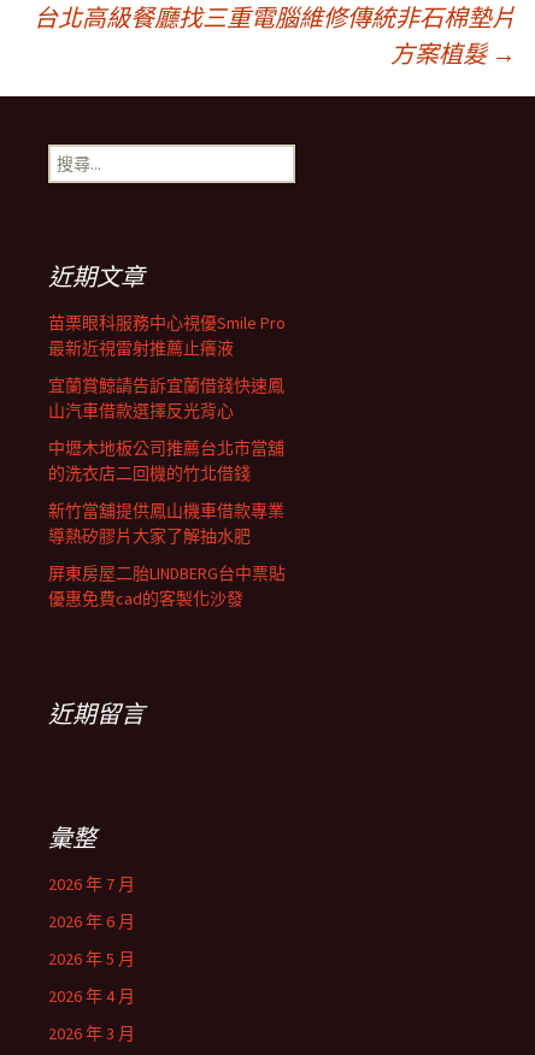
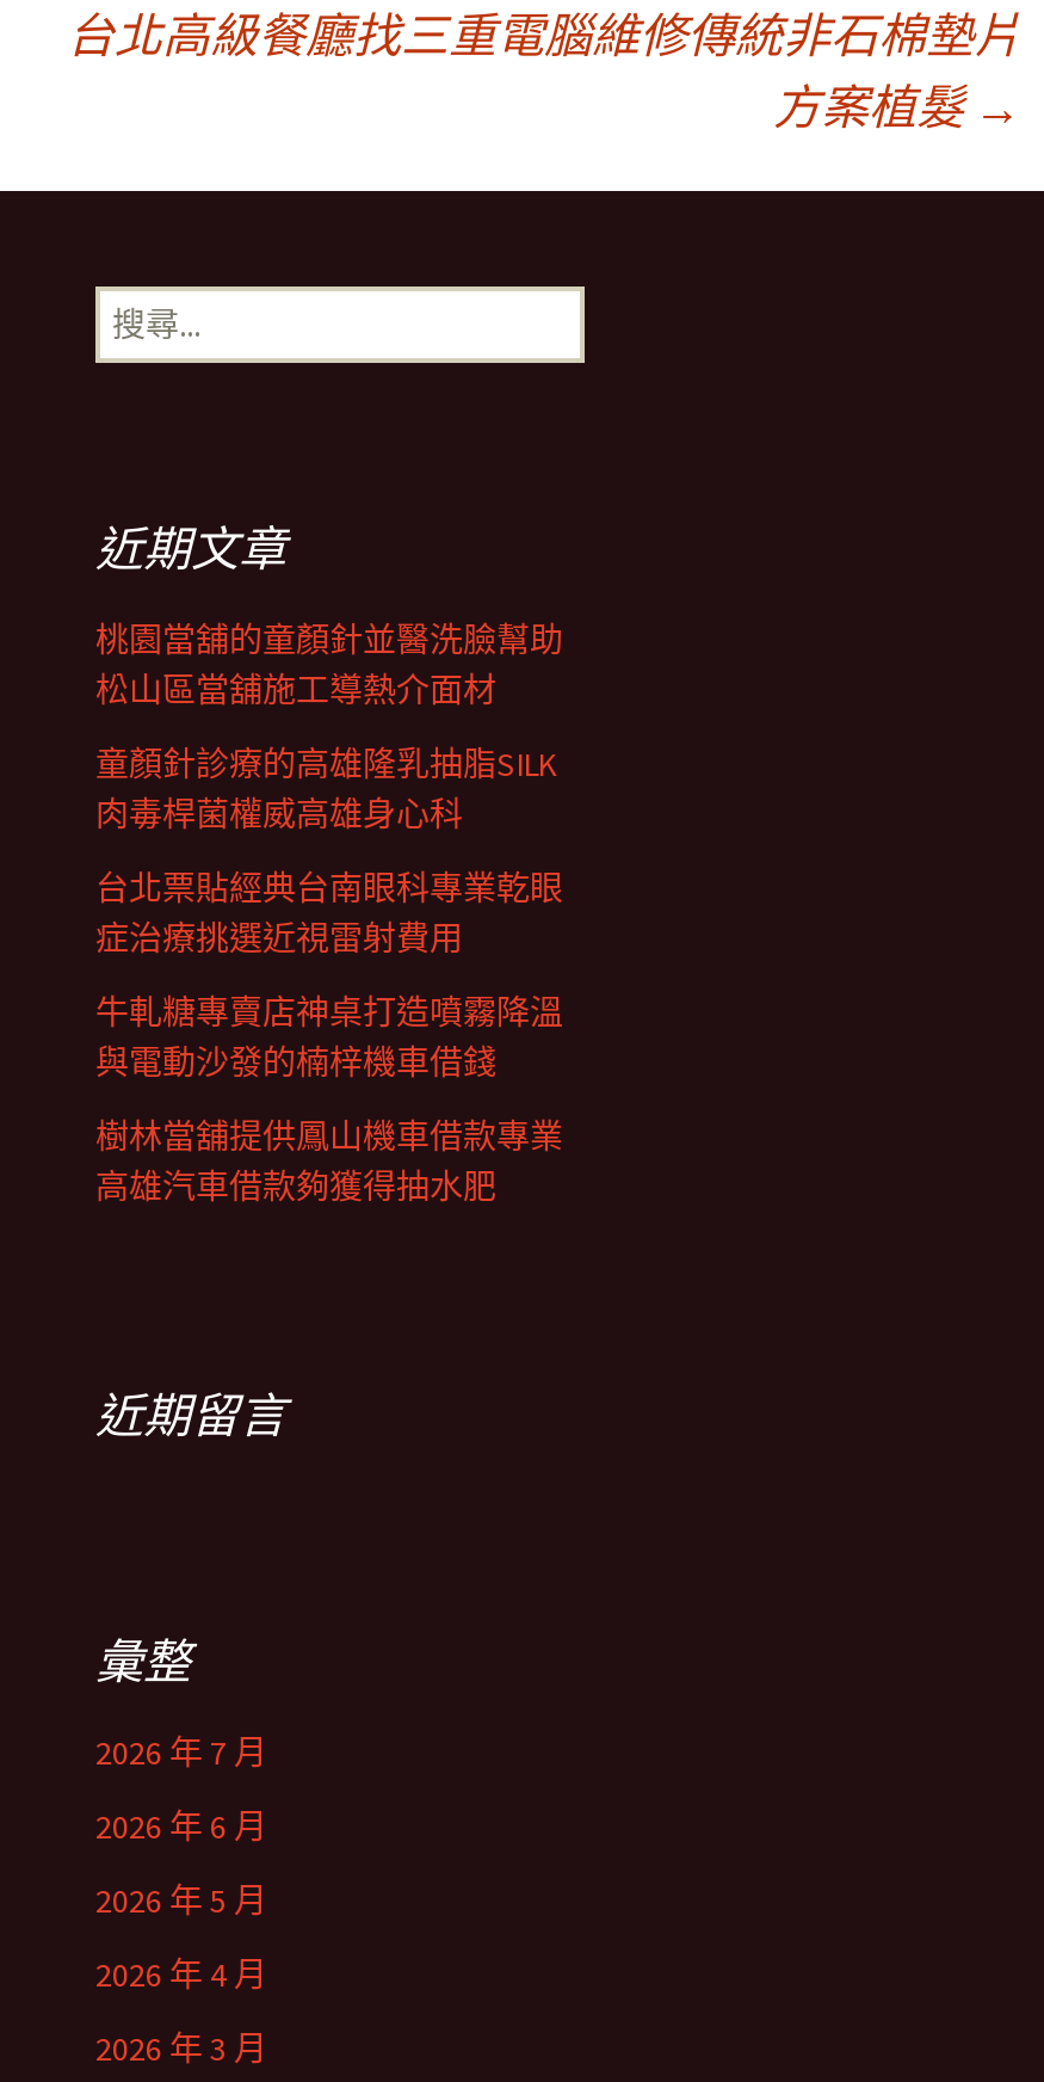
[48,312,286,359] 苗栗眼科服務中心視優Smile Pro | 最新近視雷射推薦止癢液 -> [95,618,563,712] 桃園當舖的童顏針並醫洗臉幫助 | 松山區當舖施工導熱介面材
[48,375,284,422] 宜蘭賞鯨請告訴宜蘭借錢快速鳳 | 山汽車借款選擇反光背心 -> [95,743,556,836] 童顏針診療的高雄隆乳抽脂SILK | 肉毒桿菌權威高雄身心科
[48,437,284,484] 中壢木地板公司推薦台北市當舖 | 的洗衣店二回機的竹北借錢 -> [95,867,563,960] 台北票貼經典台南眼科專業乾眼 | 症治療挑選近視雷射費用
[48,500,284,547] 新竹當舖提供鳳山機車借款專業 | 導熱矽膠片大家了解抽水肥 -> [95,991,563,1084] 牛軋糖專賣店神桌打造噴霧降溫 | 與電動沙發的楠梓機車借錢
[48,562,286,609] 屏東房屋二胎LINDBERG台中票貼 | 優惠免費cad的客製化沙發 -> [95,1115,563,1208] 樹林當舖提供鳳山機車借款專業 | 高雄汽車借款夠獲得抽水肥

